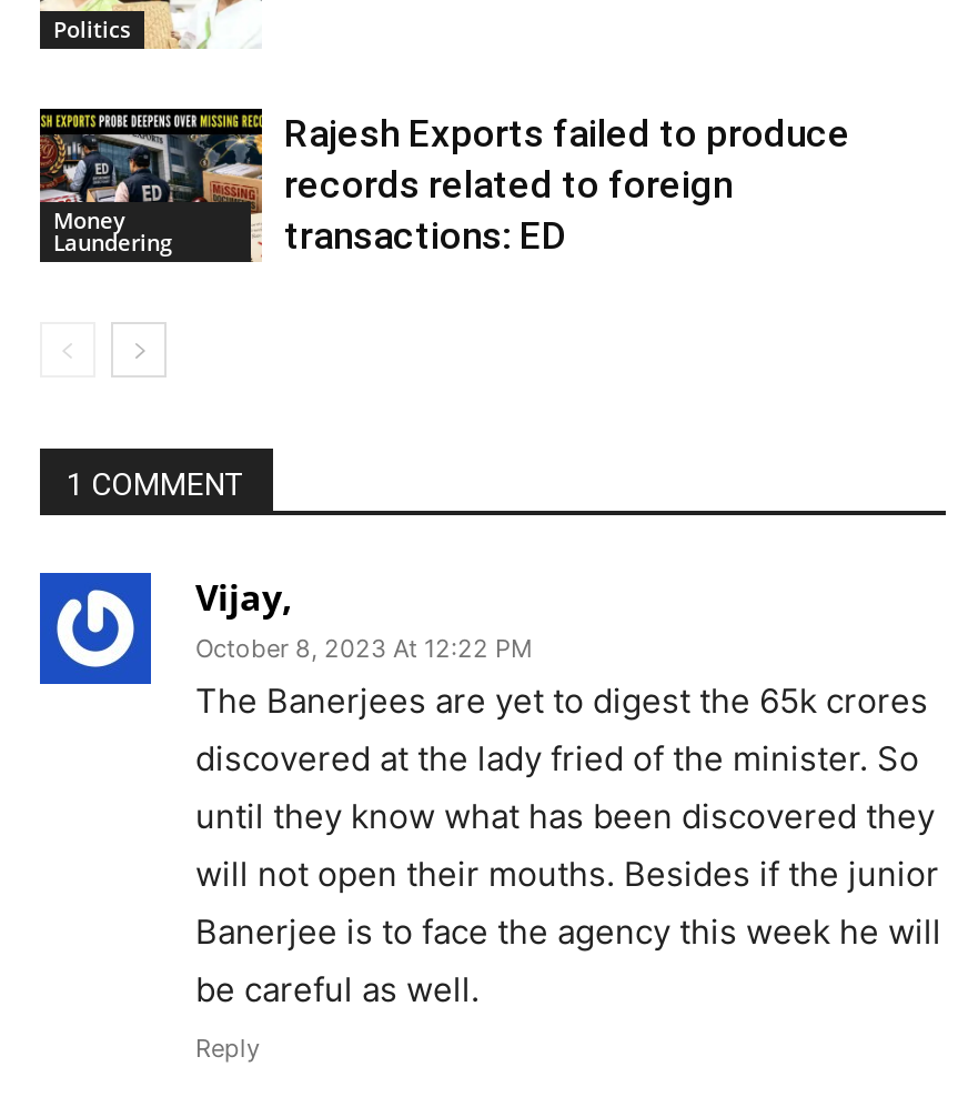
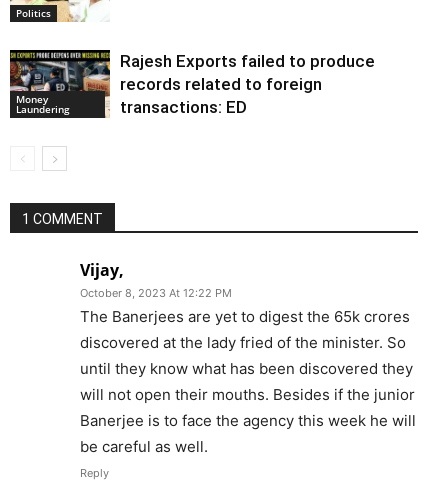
[38,571,153,686] [image] -> none

